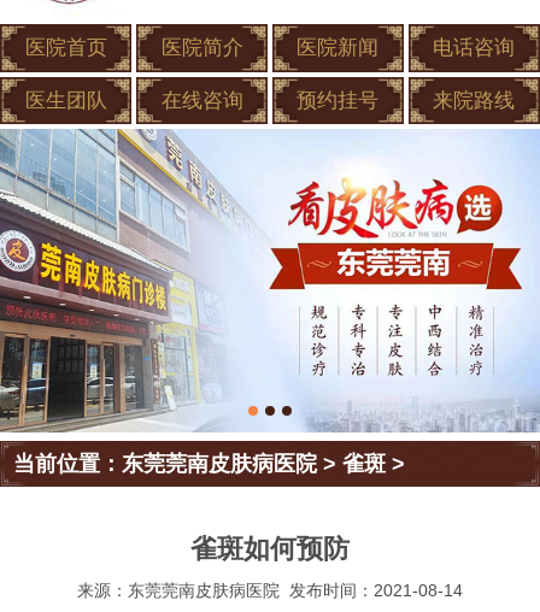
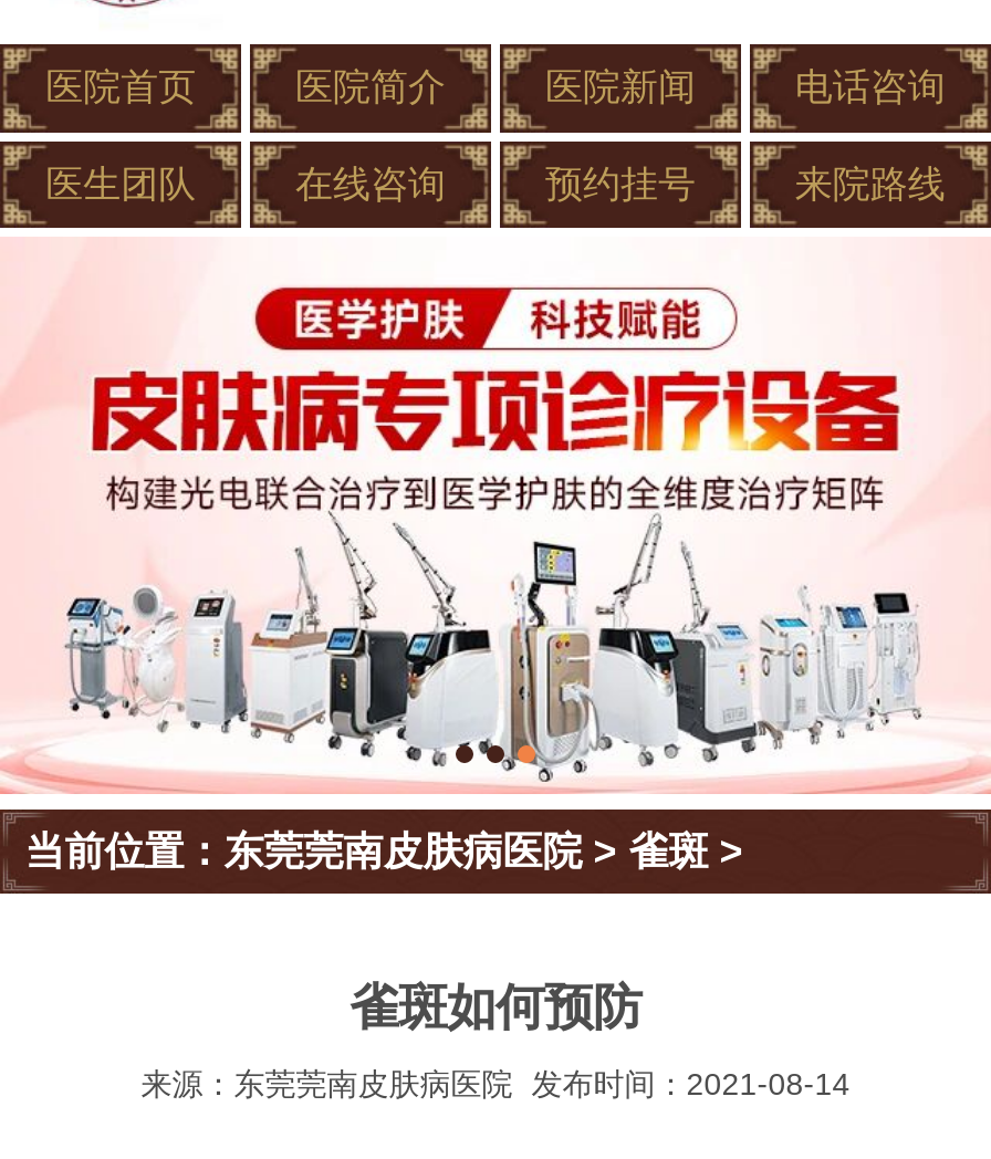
[4,128,536,434] [image] -> [7,237,984,794] [image]

